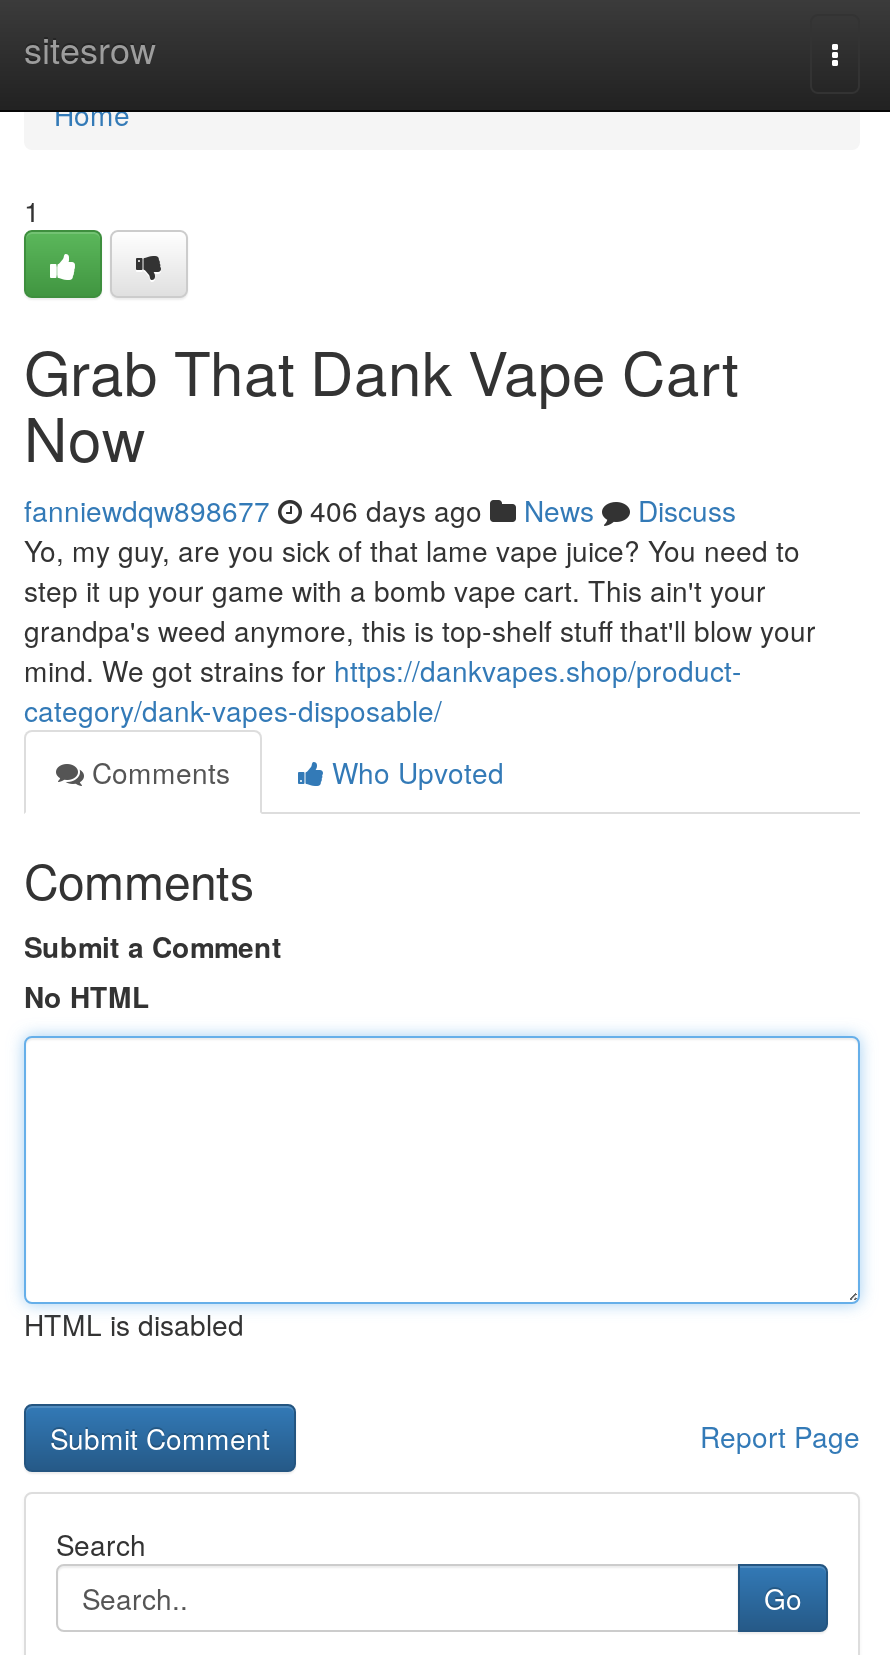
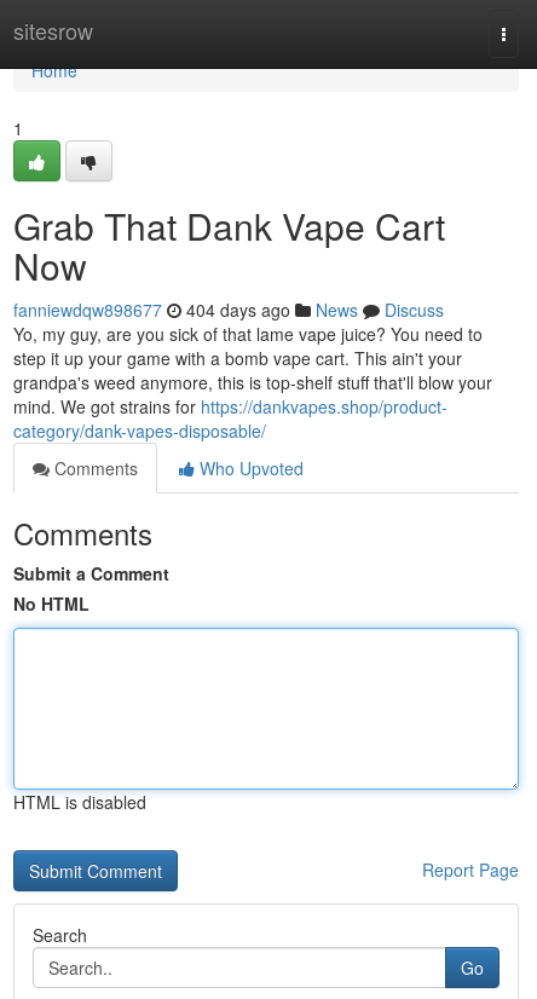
[24,490,736,530] fanniewdqw898677 406 days ago News Discuss -> [13,298,444,322] fanniewdqw898677 404 days ago News Discuss

